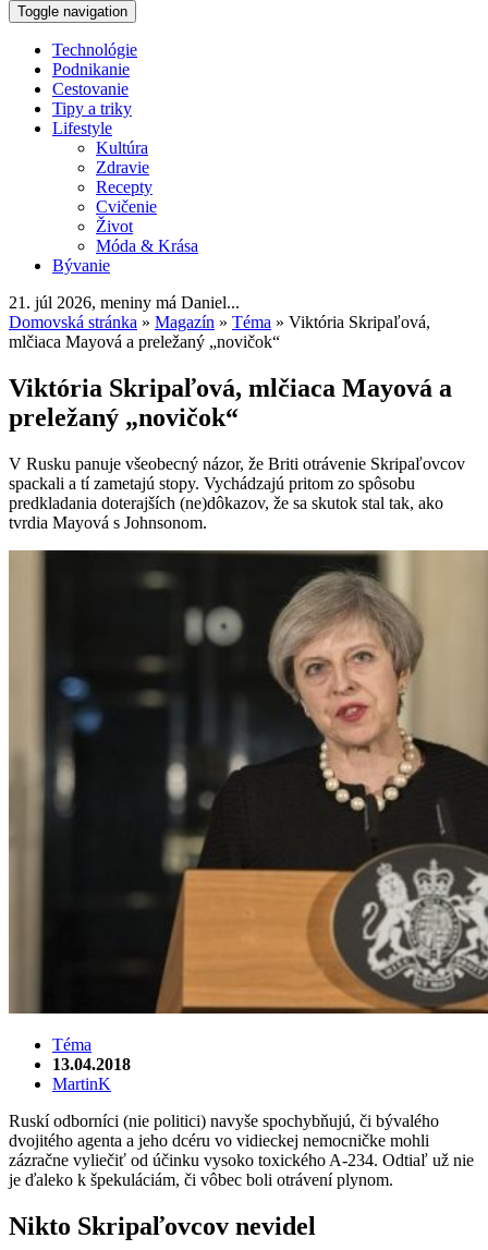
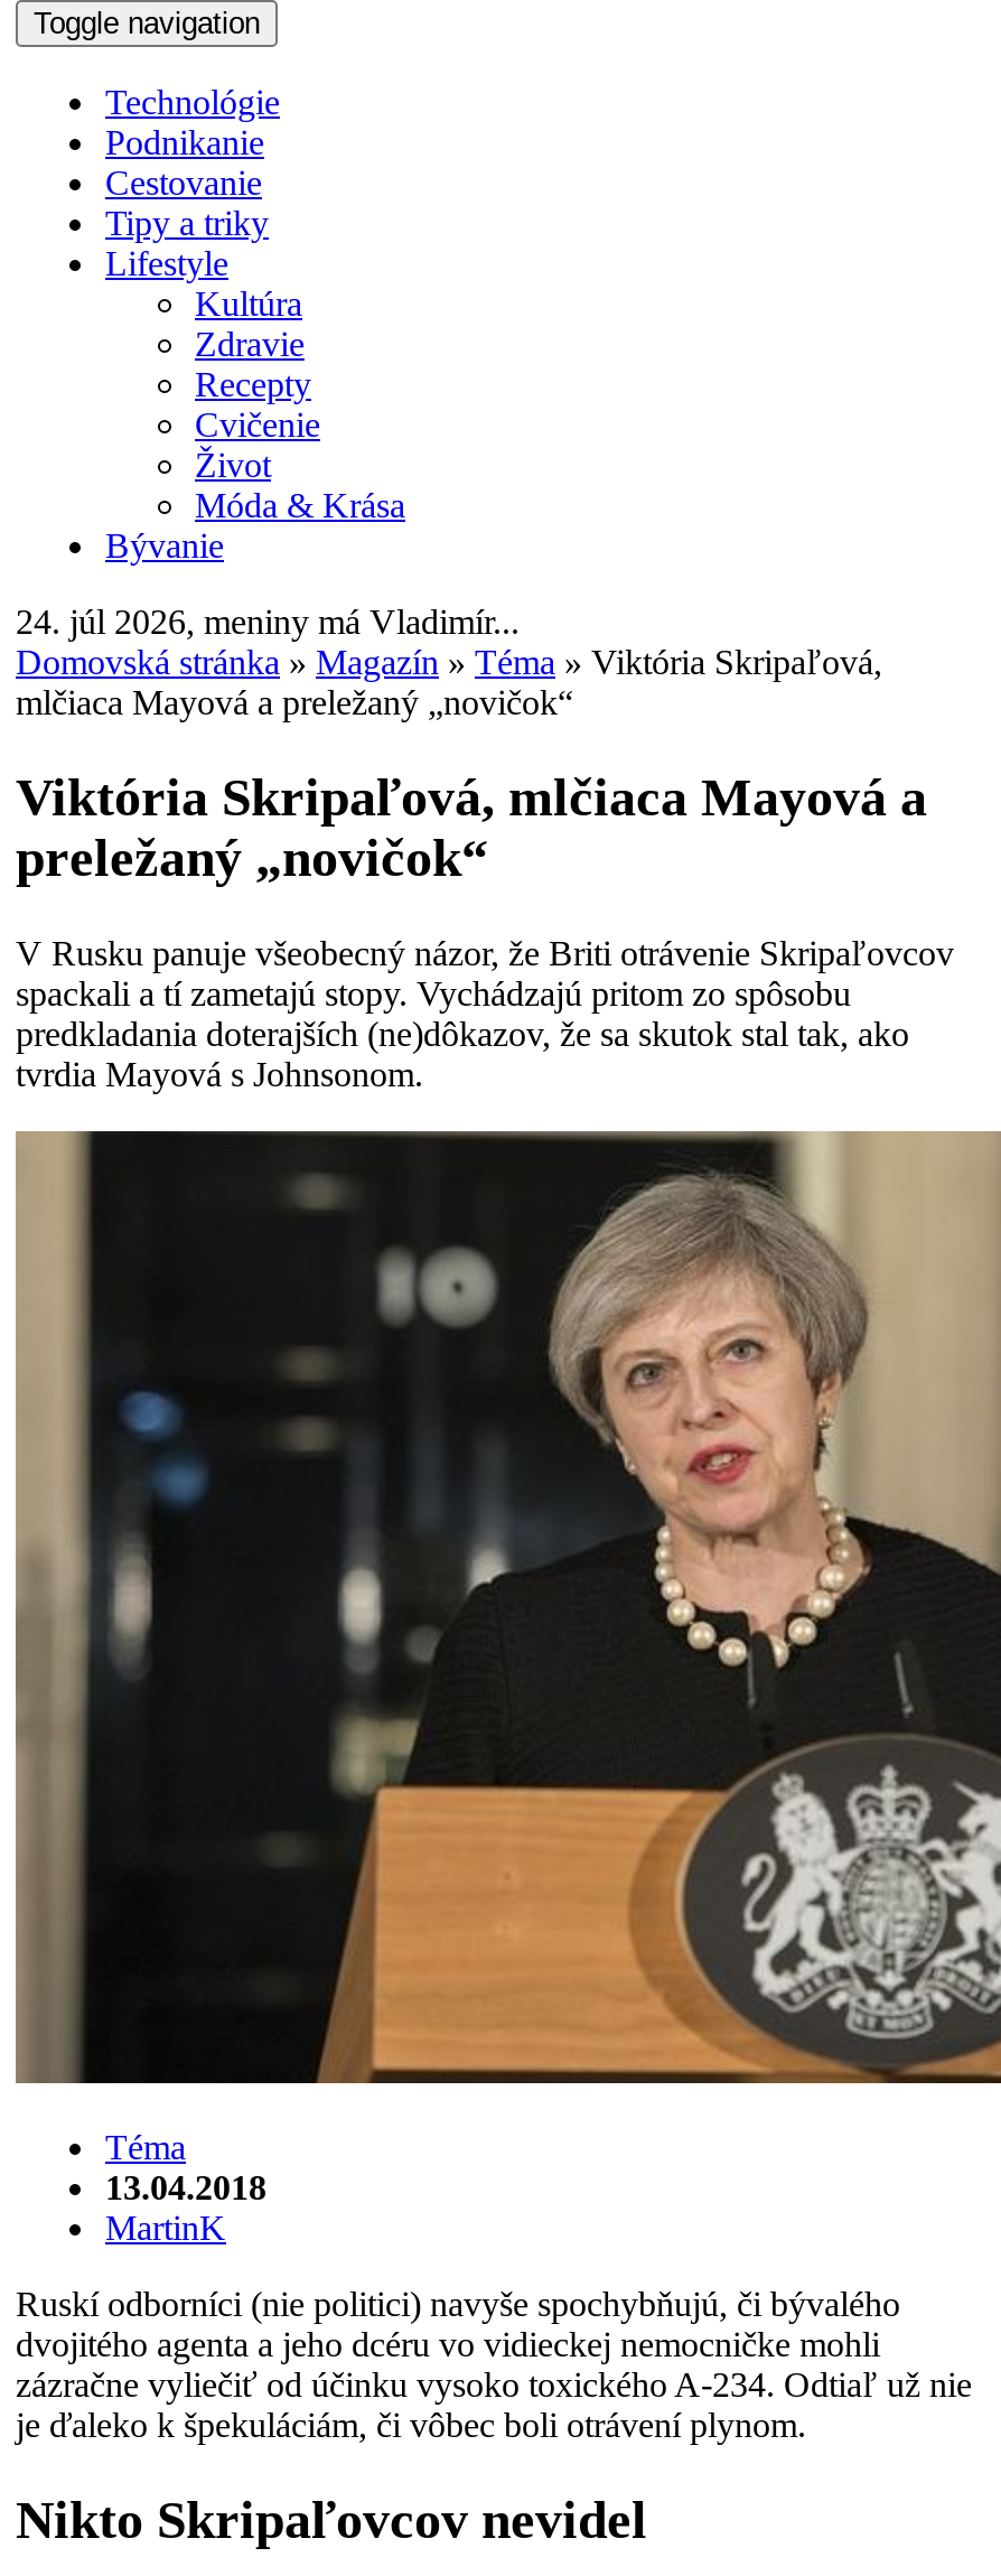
[9,293,240,312] 21. júl 2026, meniny má Daniel... -> [16,603,520,641] 24. júl 2026, meniny má Vladimír...

